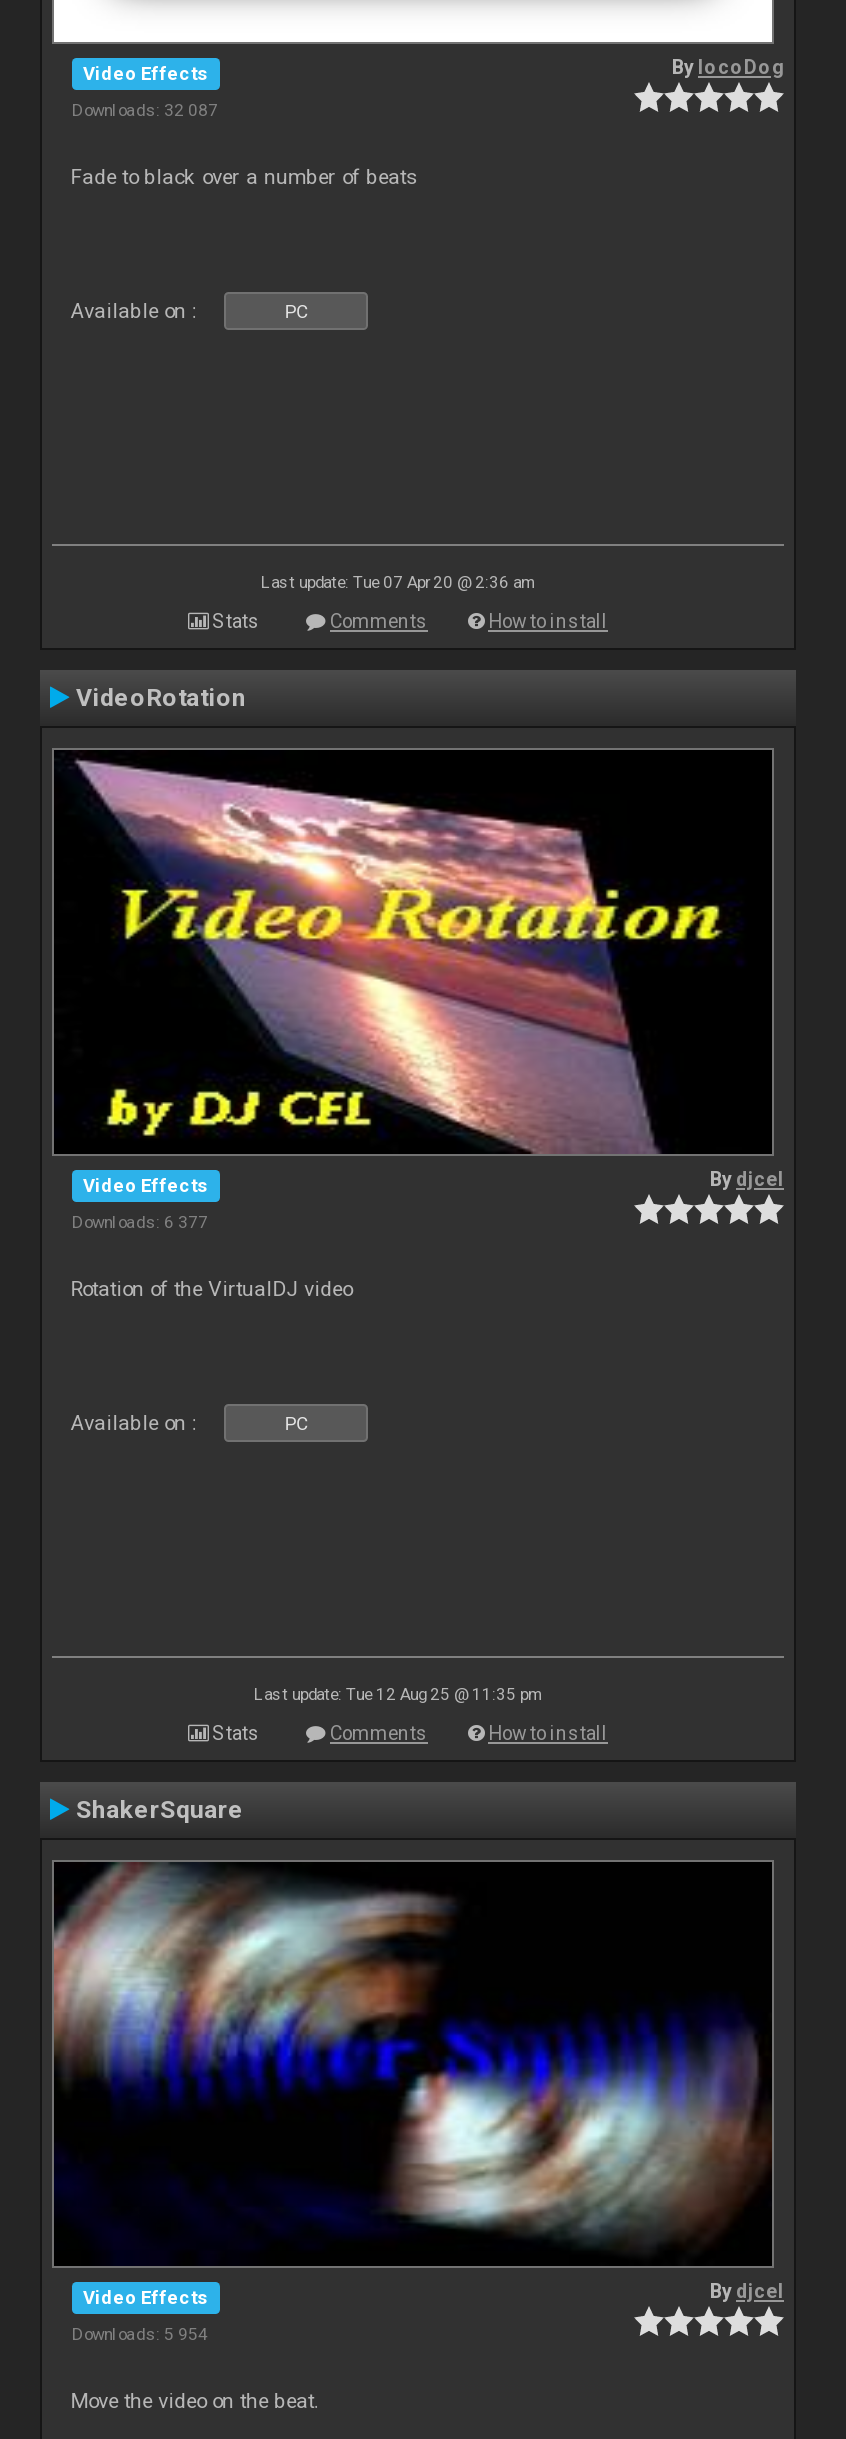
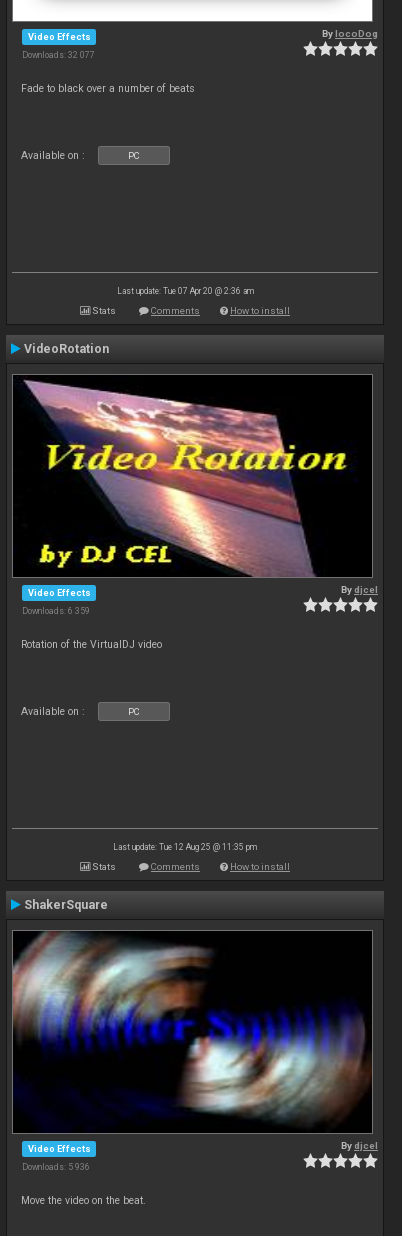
[72,99,218,119] Downloads: 32 087 -> [22,50,95,60] Downloads: 32 077
[72,1211,208,1231] Downloads: 6 377 -> [22,606,90,616] Downloads: 6 359
[72,2323,208,2343] Downloads: 5 954 -> [22,1162,90,1172] Downloads: 5 936

